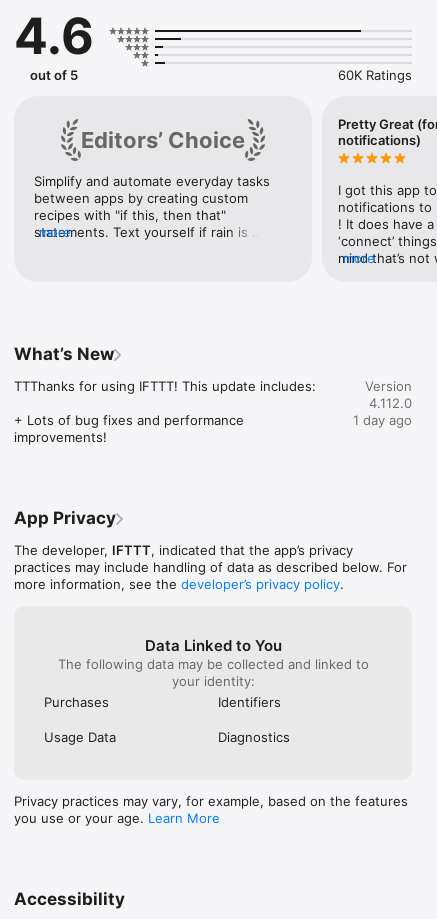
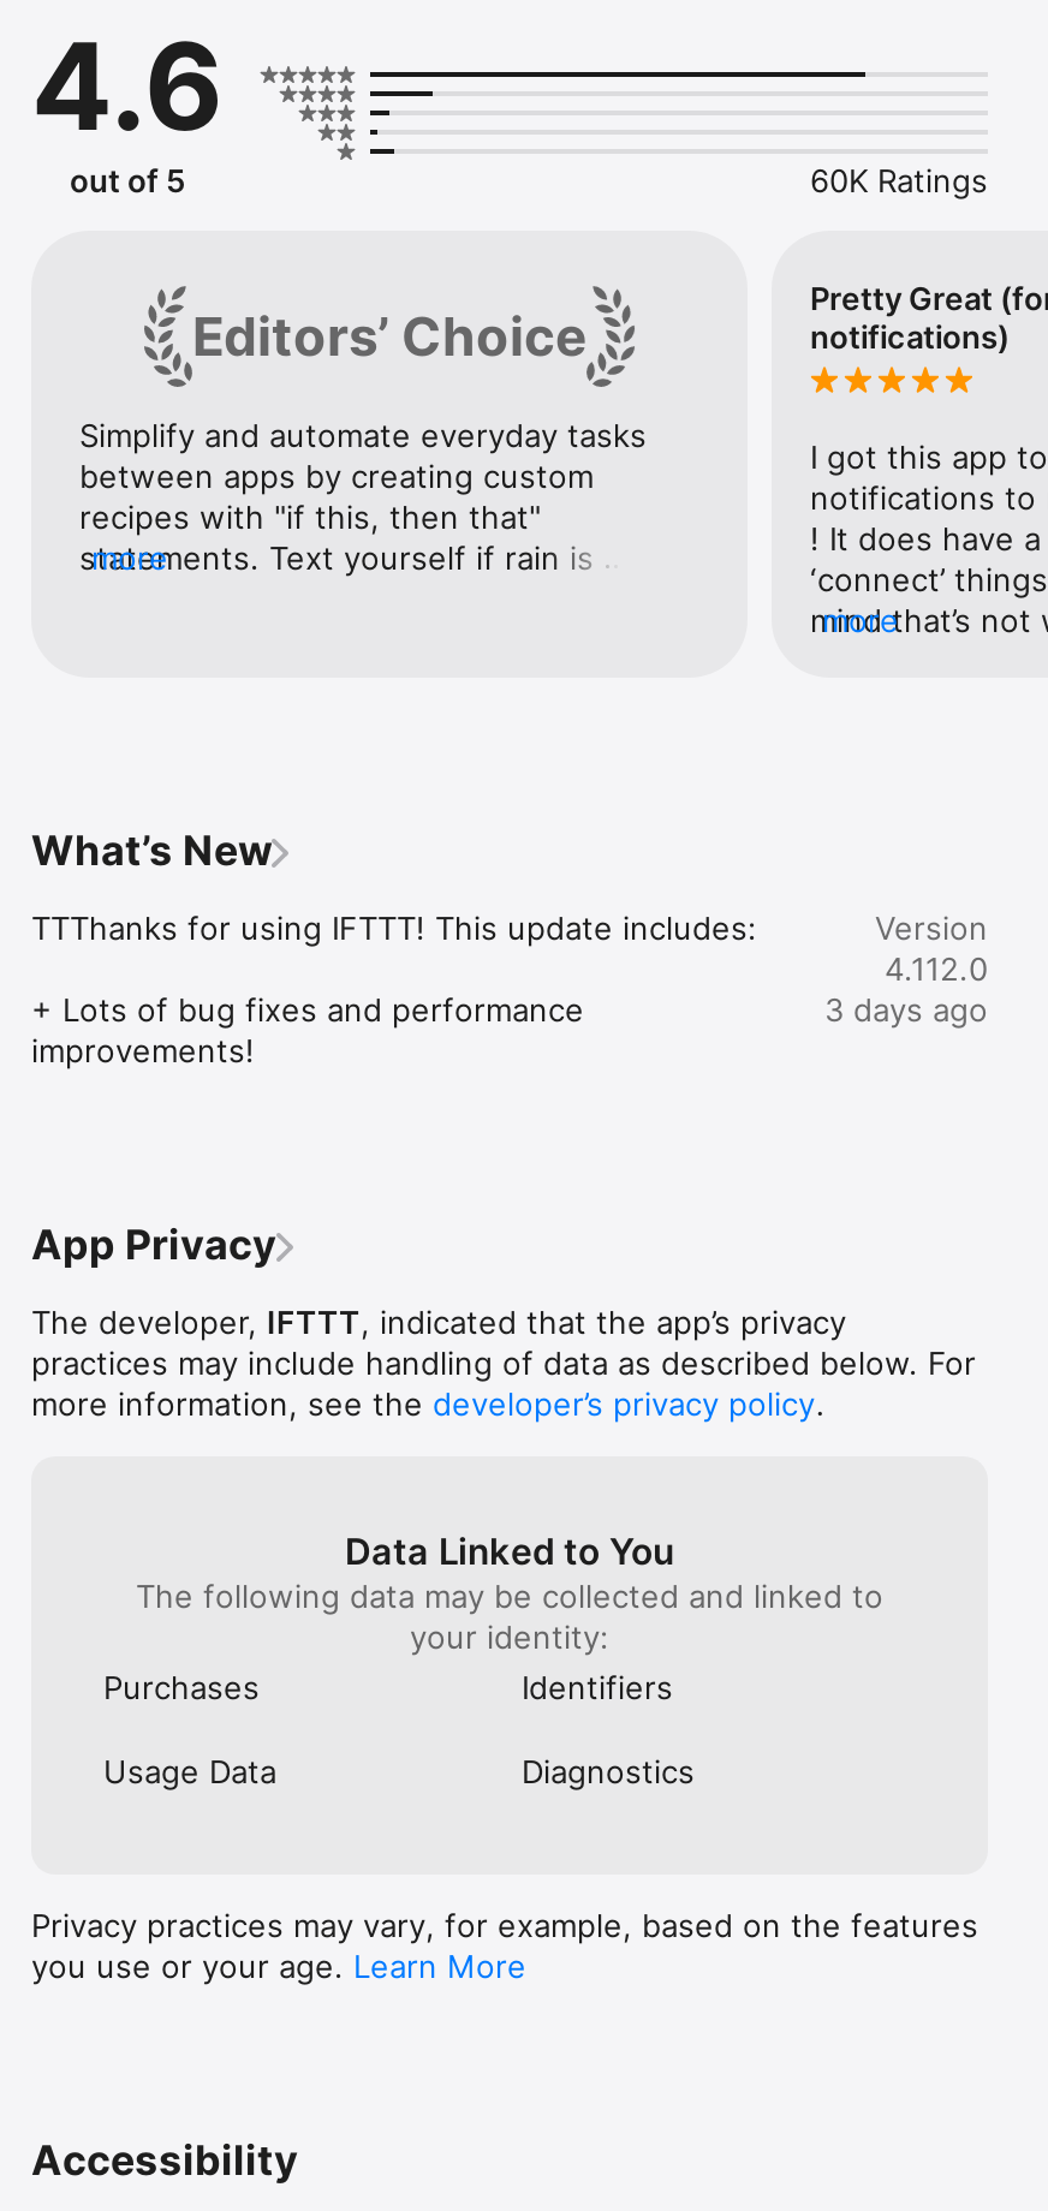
[353,412,412,428] 1 day ago -> [824,991,988,1029] 3 days ago

